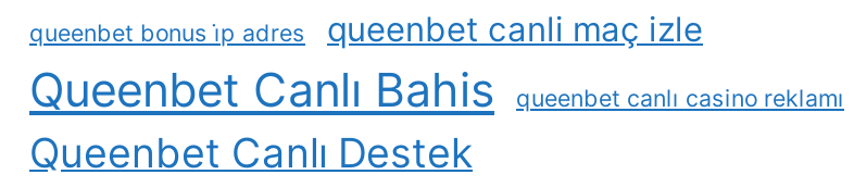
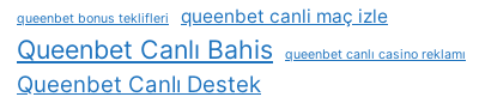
[29,20,305,48] queenbet bonus i̇p adres -> [17,11,169,26] queenbet bonus teklifleri

